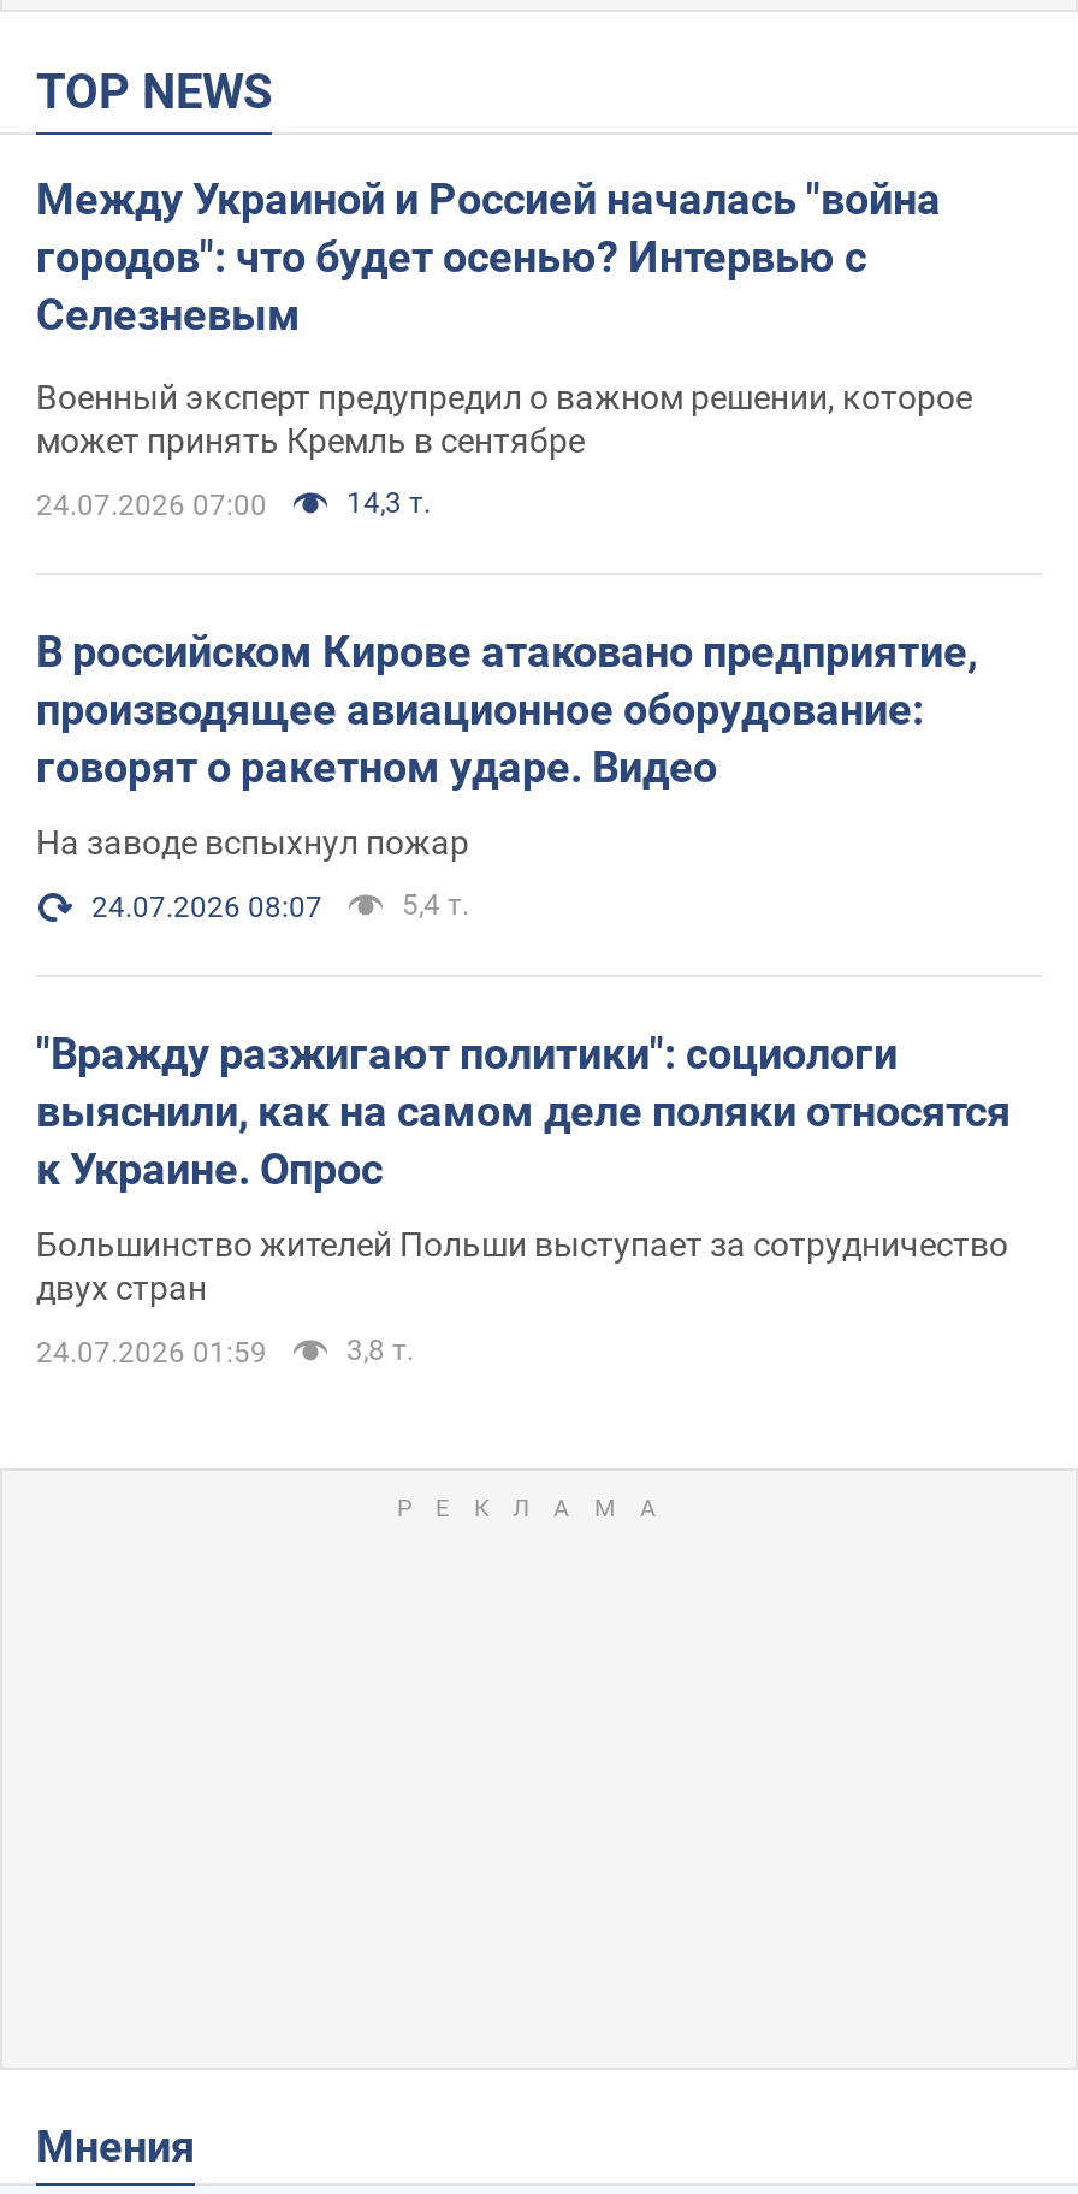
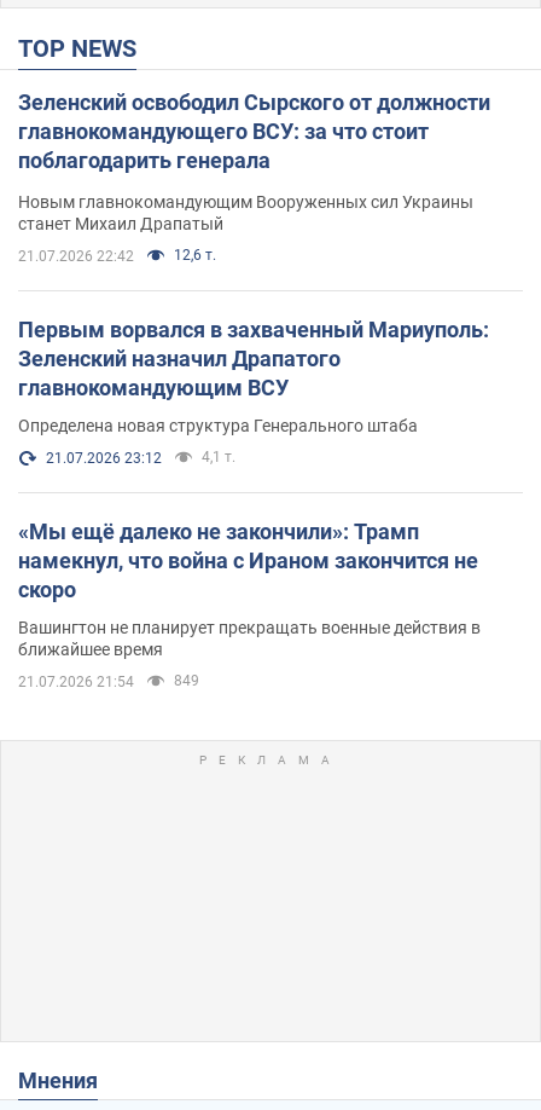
[36,173,941,339] Между Украиной и Россией началась "война | городов": что будет осенью? Интервью с | Селезневым -> [18,89,490,173] Зеленский освободил Сырского от должности | главнокомандующего ВСУ: за что стоит | поблагодарить генерала
[36,377,972,459] Военный эксперт предупредил о важном решении, которое | может принять Кремль в сентябре -> [18,192,473,233] Новым главнокомандующим Вооруженных сил Украины | станет Михаил Драпатый
[36,485,431,522] 24.07.2026 07:00 | 14,3 т. -> [18,246,216,264] 21.07.2026 22:42 | 12,6 т.
[36,625,977,791] В российском Кирове атаковано предприятие, | производящее авиационное оборудование: | говорят о ракетном ударе. Видео -> [18,316,489,400] Первым ворвался в захваченный Мариуполь: | Зеленский назначил Драпатого | главнокомандующим ВСУ
[36,822,469,861] На заводе вспыхнул пожар -> [18,416,418,435] Определена новая структура Генерального штаба
[91,887,469,924] 24.07.2026 08:07 | 5,4 т. -> [46,448,235,466] 21.07.2026 23:12 | 4,1 т.
[36,1027,1011,1193] "Вражду разжигают политики": социологи | выяснили, как на самом деле поляки относятся | к Украине. Опрос -> [18,518,478,602] «Мы ещё далеко не закончили»: Трамп | намекнул, что война с Ираном закончится не | скоро
[36,1224,1008,1306] Большинство жителей Польши выступает за сотрудничество | двух стран -> [18,618,481,659] Вашингтон не планирует прекращать военные действия в | ближайшее время
[36,1333,414,1369] 24.07.2026 01:59 | 3,8 т. -> [18,672,199,690] 21.07.2026 21:54 | 849

